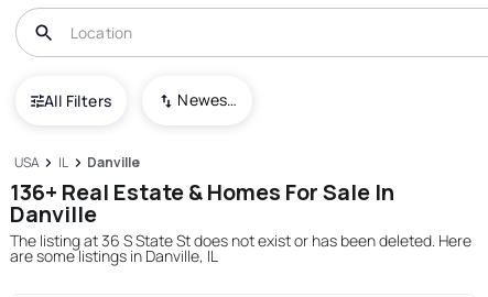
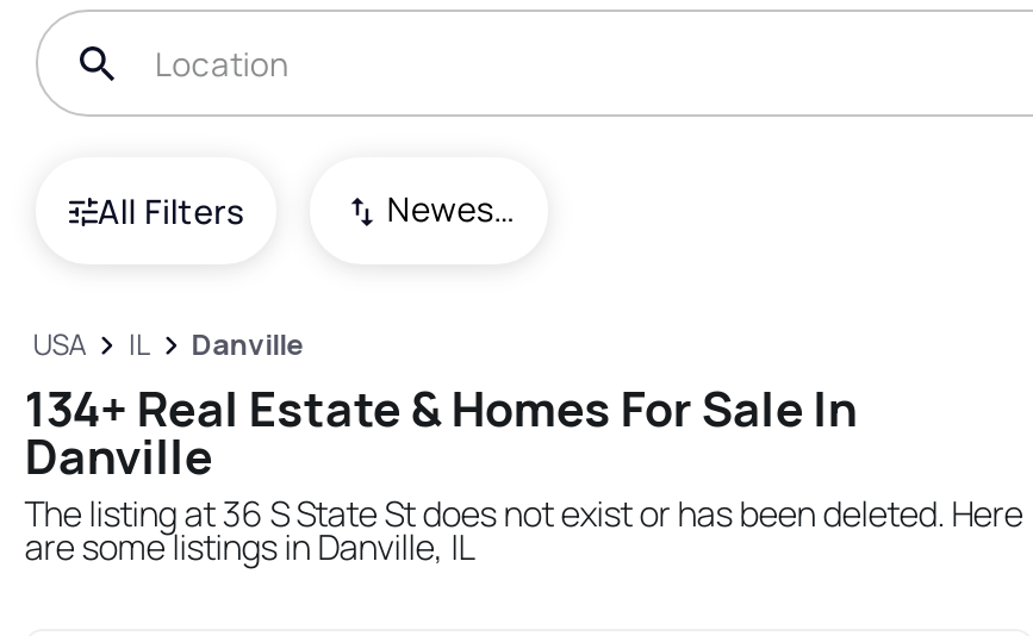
[10,177,395,207] 136+ Real Estate & Homes For Sale In -> [24,376,856,440] 134+ Real Estate & Homes For Sale In

